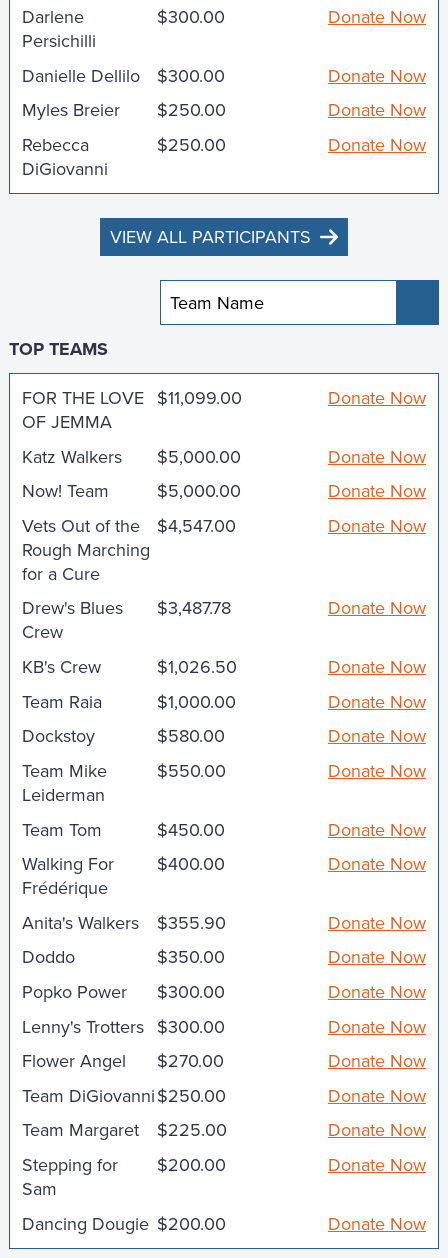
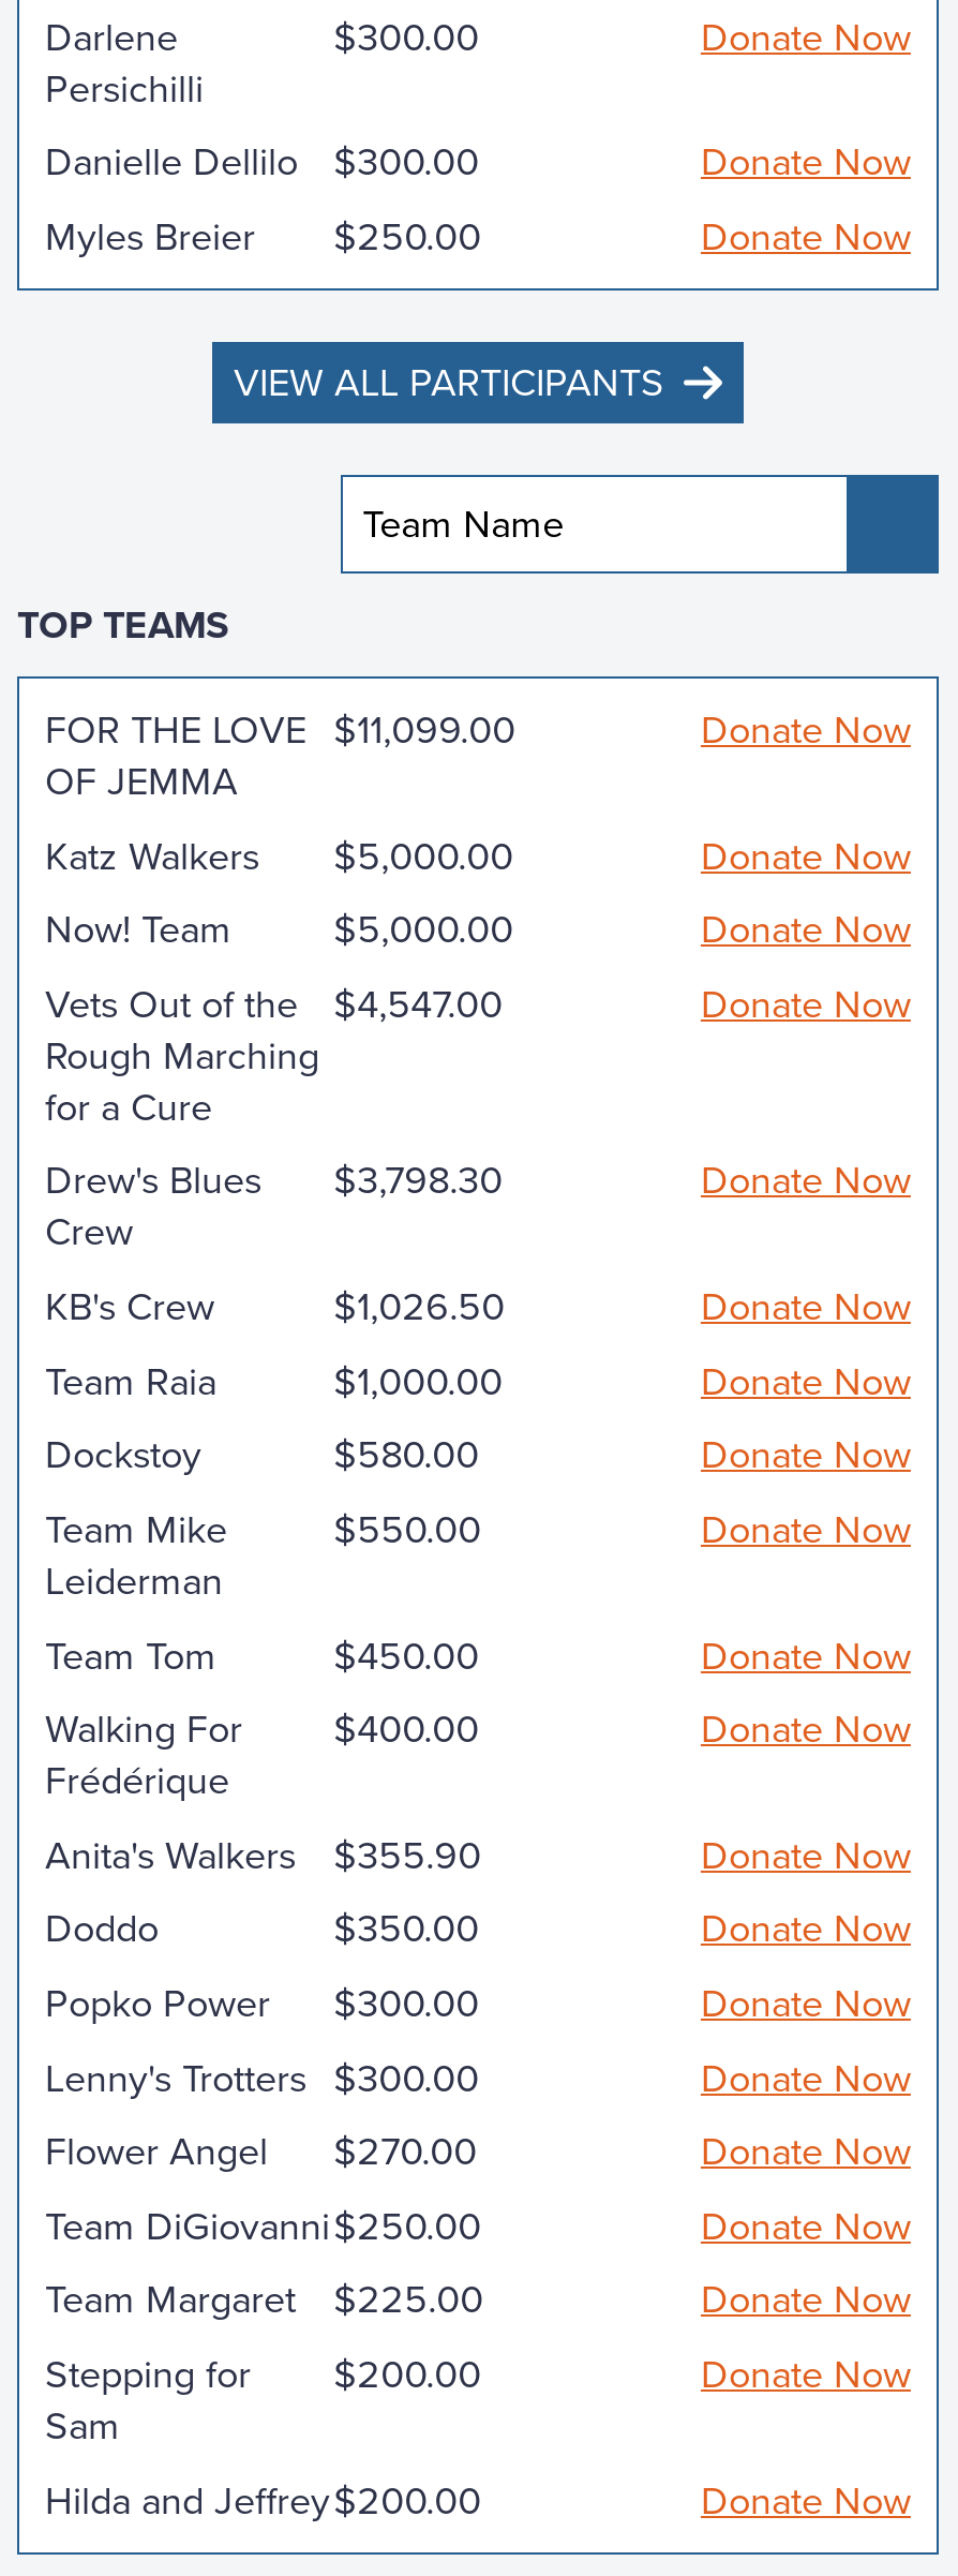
[22,132,108,181] Rebecca | DiGiovanni -> none
[157,132,426,157] $250.00 | Donate Now -> none
[22,595,231,620] Drew's Blues $3,487.78 -> [45,1153,503,1209] Drew's Blues $3,798.30
[22,1211,226,1236] Dancing Dougie $200.00 -> [45,2472,482,2528] Hilda and Jeffrey $200.00

